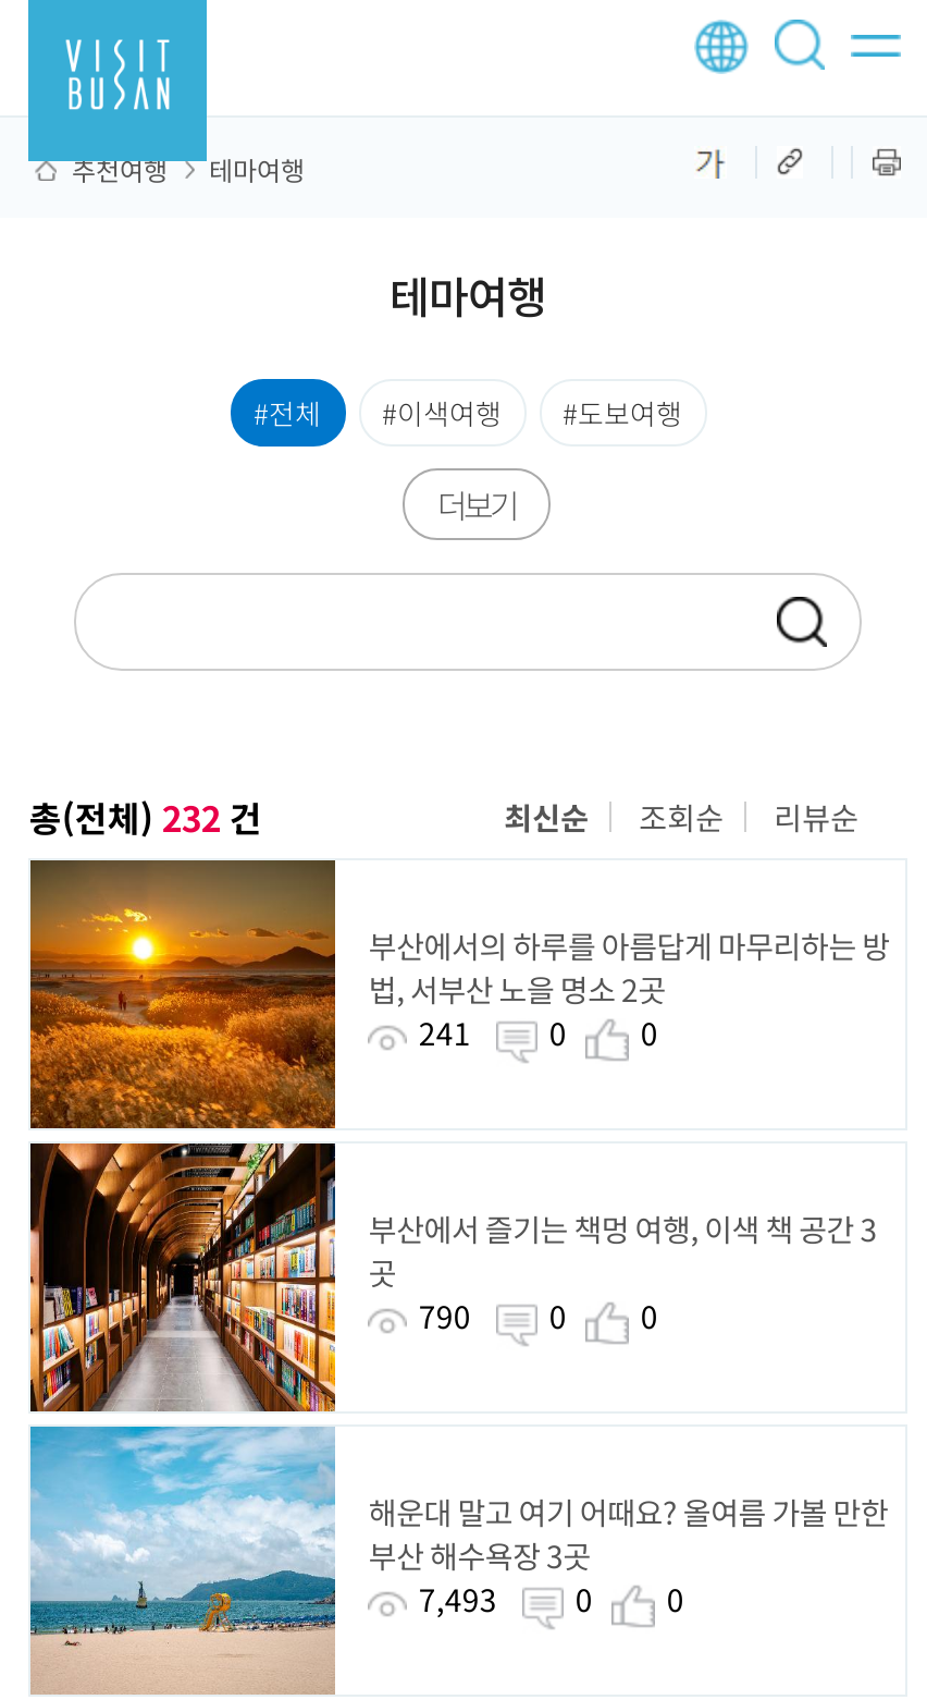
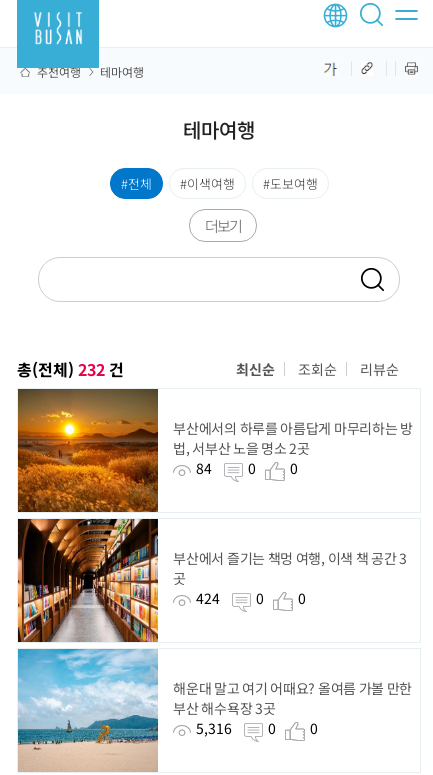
[419,1010,658,1053] 241 0 0 -> [196,457,298,477] 84 0 0
[419,1293,658,1336] 790 0 0 -> [196,587,306,607] 424 0 0
[419,1576,684,1619] 7,493 0 0 -> [196,717,318,737] 5,316 0 0

